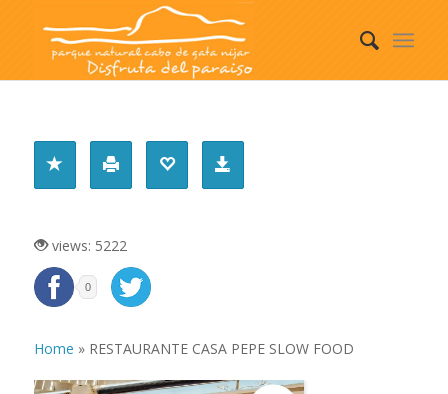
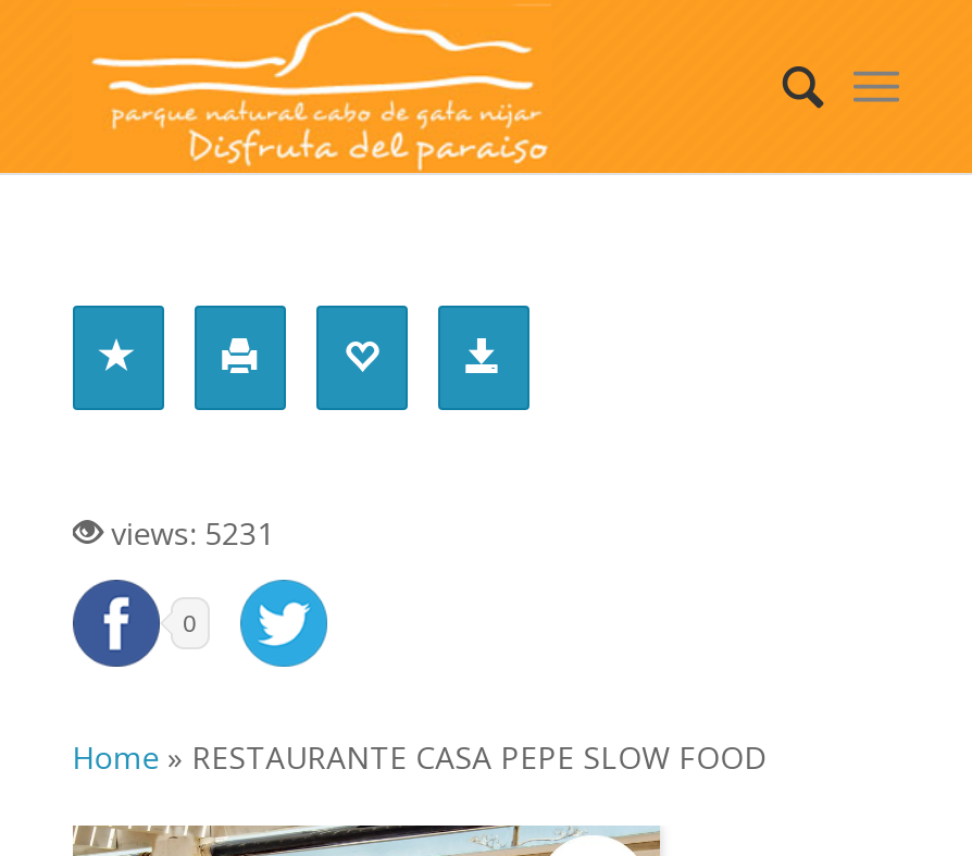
[48,236,127,255] views: 5222 -> [102,512,274,554] views: 5231

